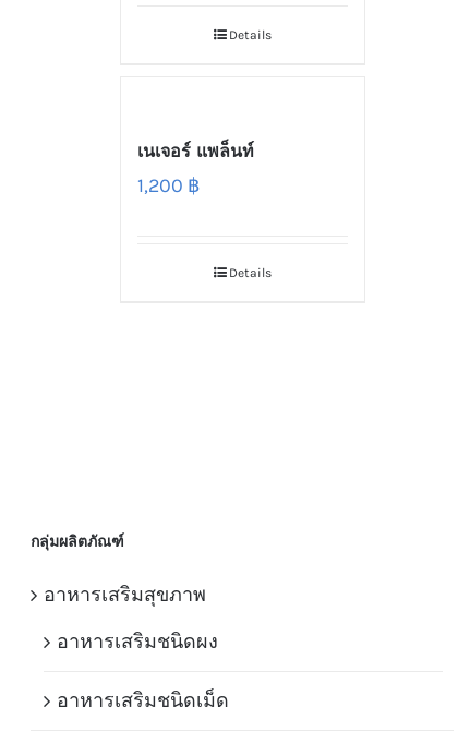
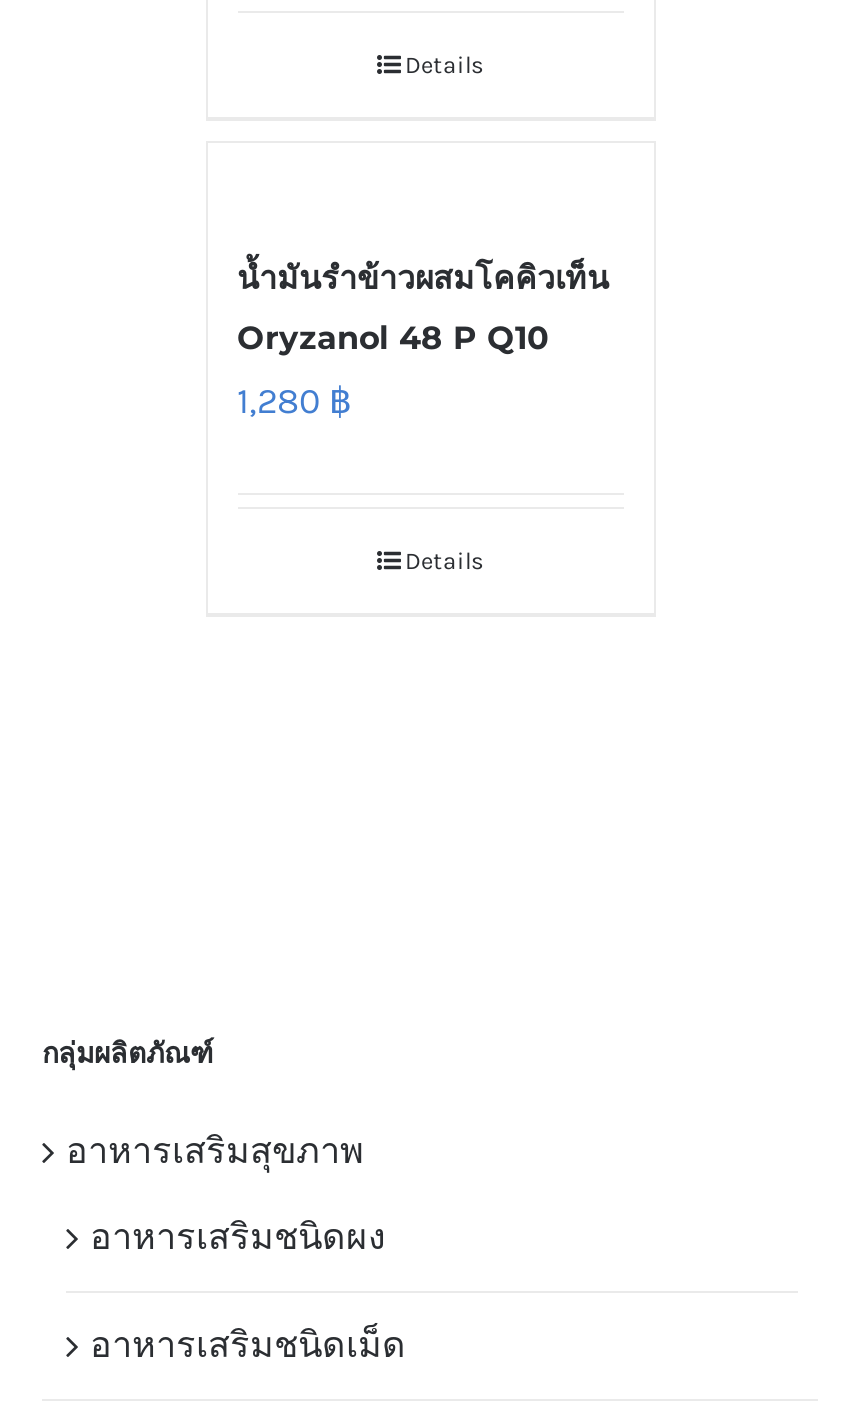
[137,141,254,197] เนเจอร์ แพล็นท์ | 1,200฿ -> [237,259,609,423] น้ำมันรำข้าวผสมโคคิวเท็น | Oryzanol 48 P Q10 | 1,280฿

